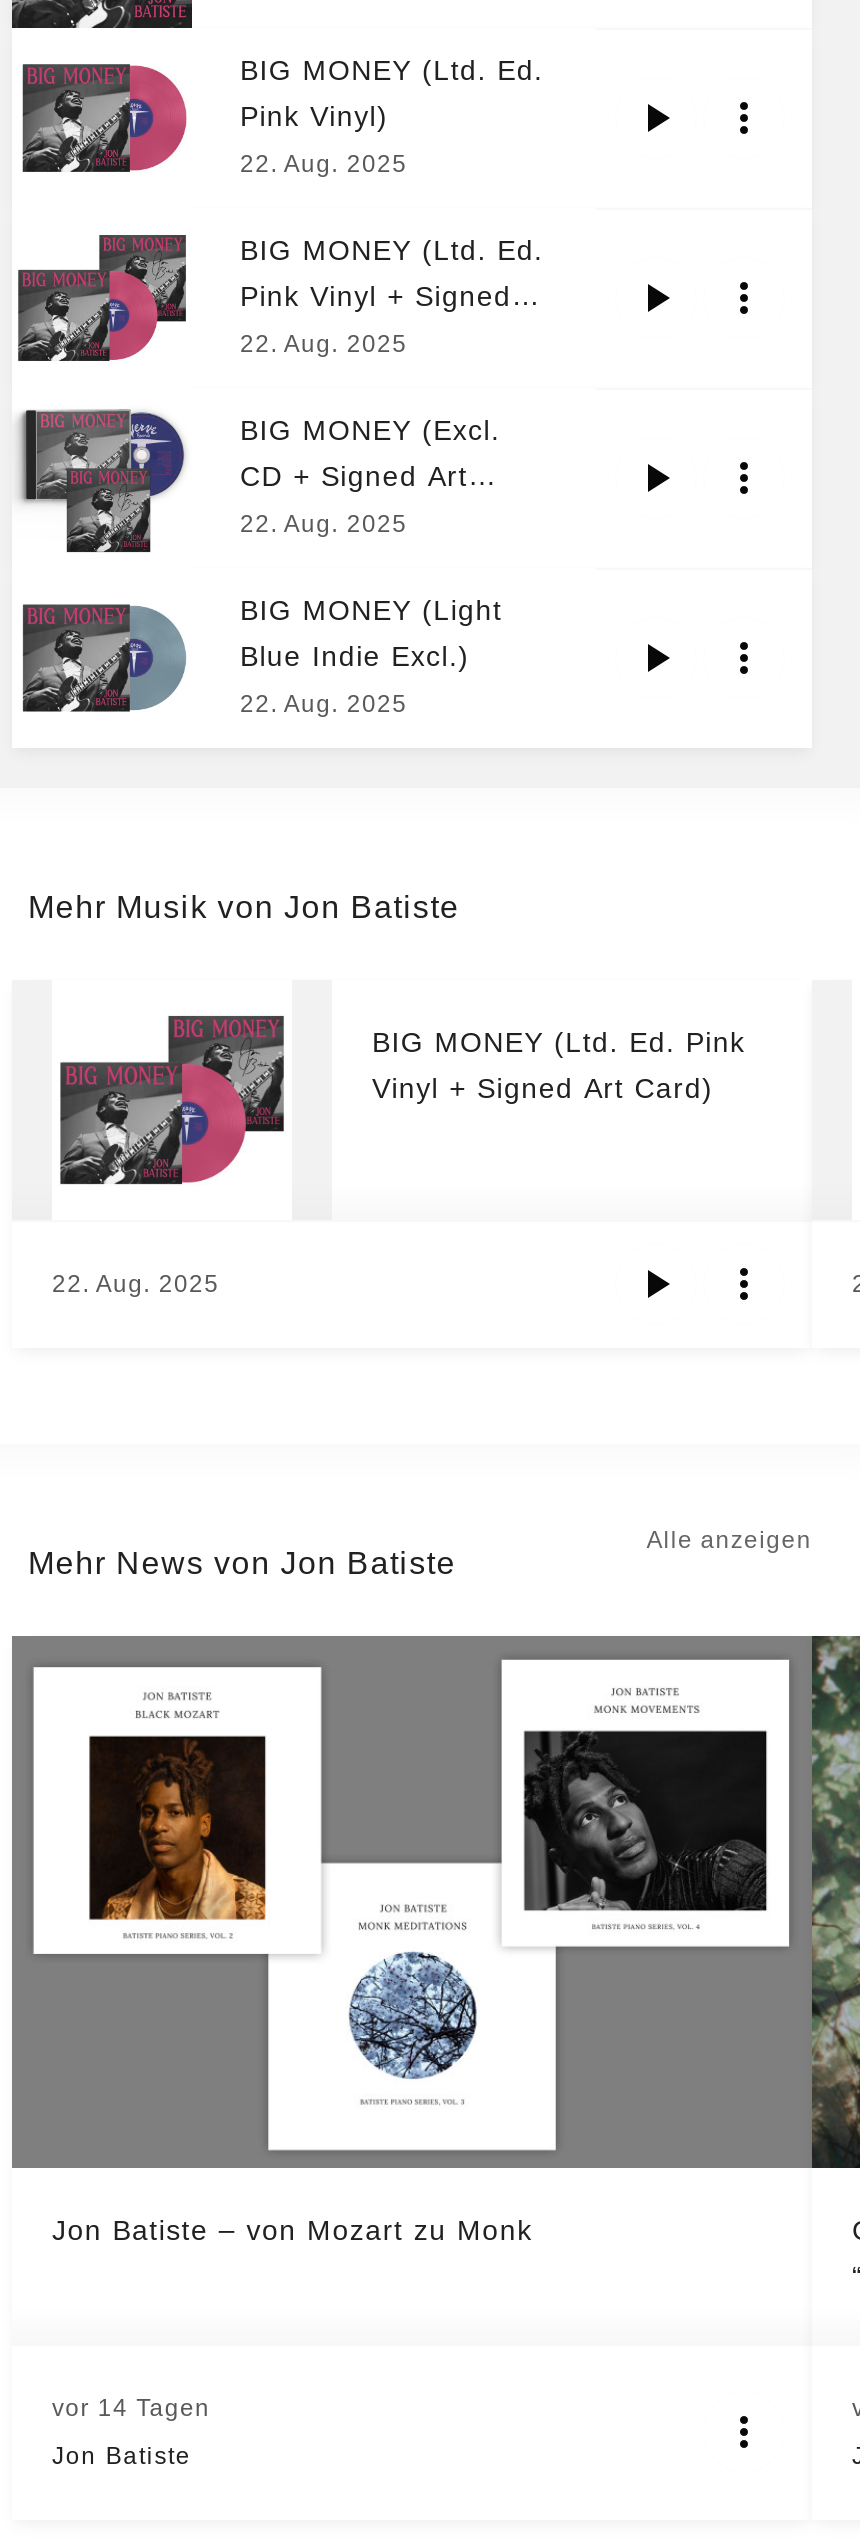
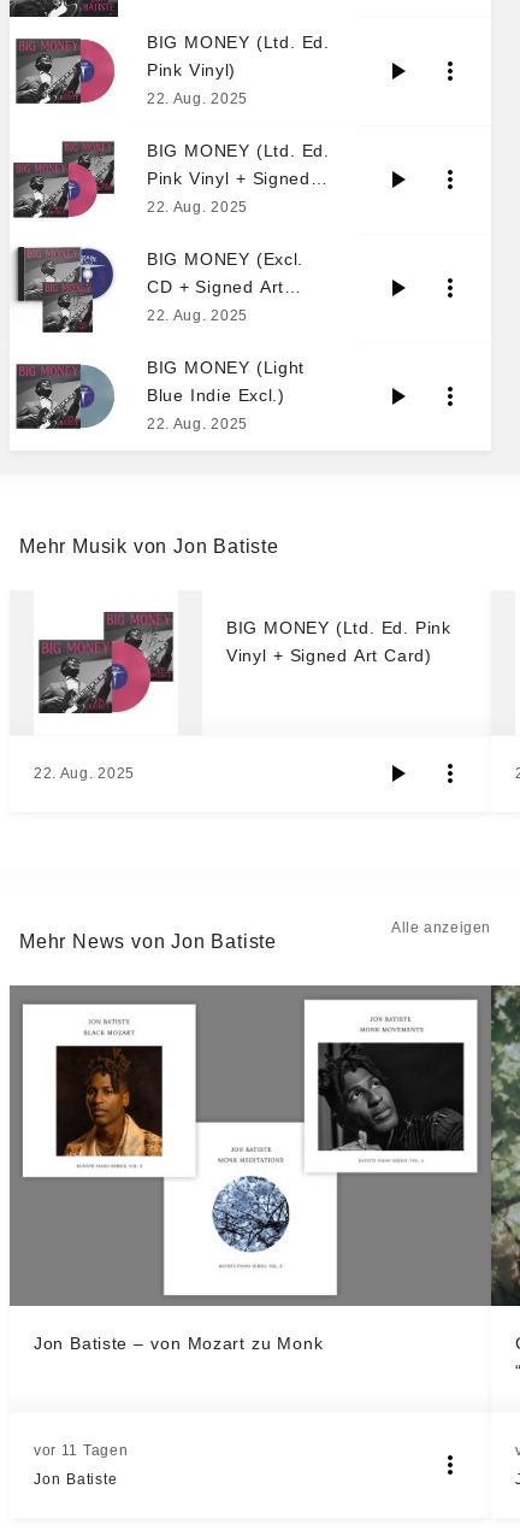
[52,2395,210,2423] vor 14 Tagen -> [34,1442,128,1459] vor 11 Tagen

